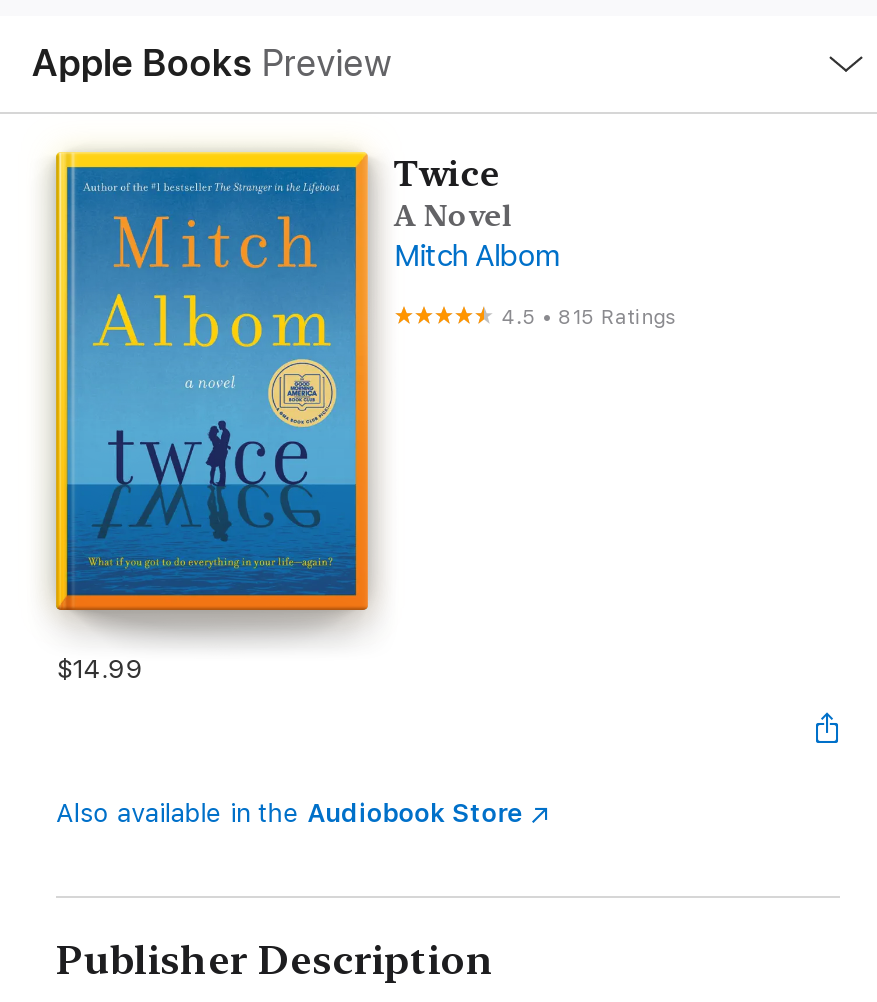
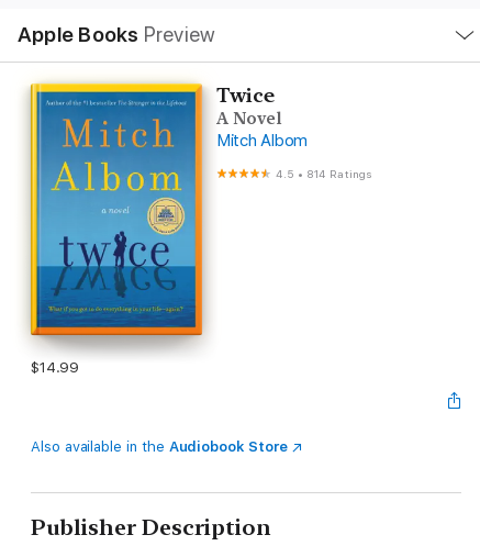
[502,304,678,328] 4.5 • 815 Ratings -> [275,167,372,180] 4.5 • 814 Ratings

